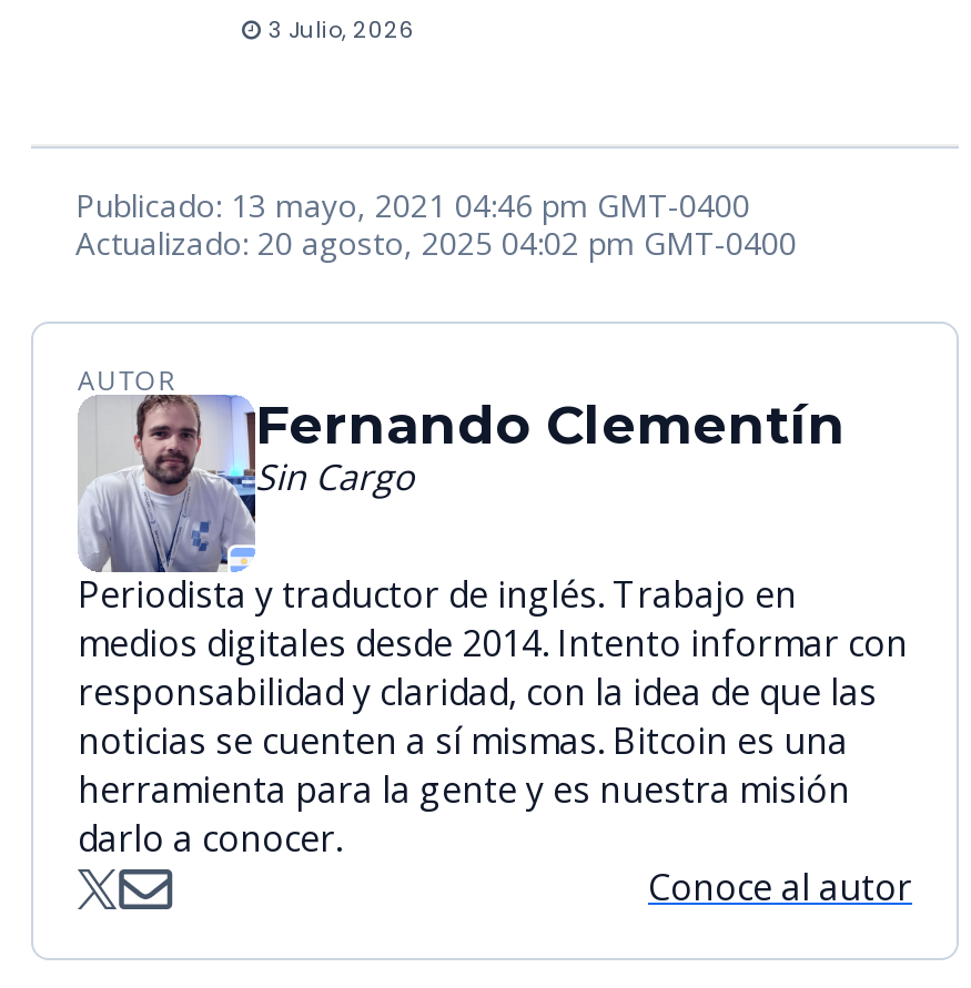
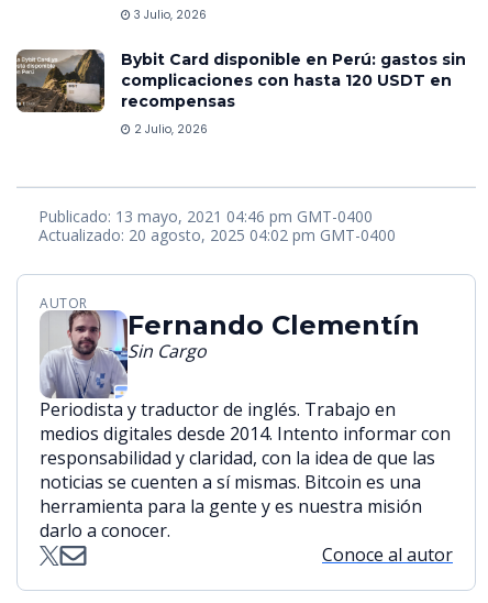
none -> [15,48,466,137] [image] | Bybit Card disponible en Perú: gastos sin | complicaciones con hasta 120 USDT en | recompensas | 2 Julio, 2026

